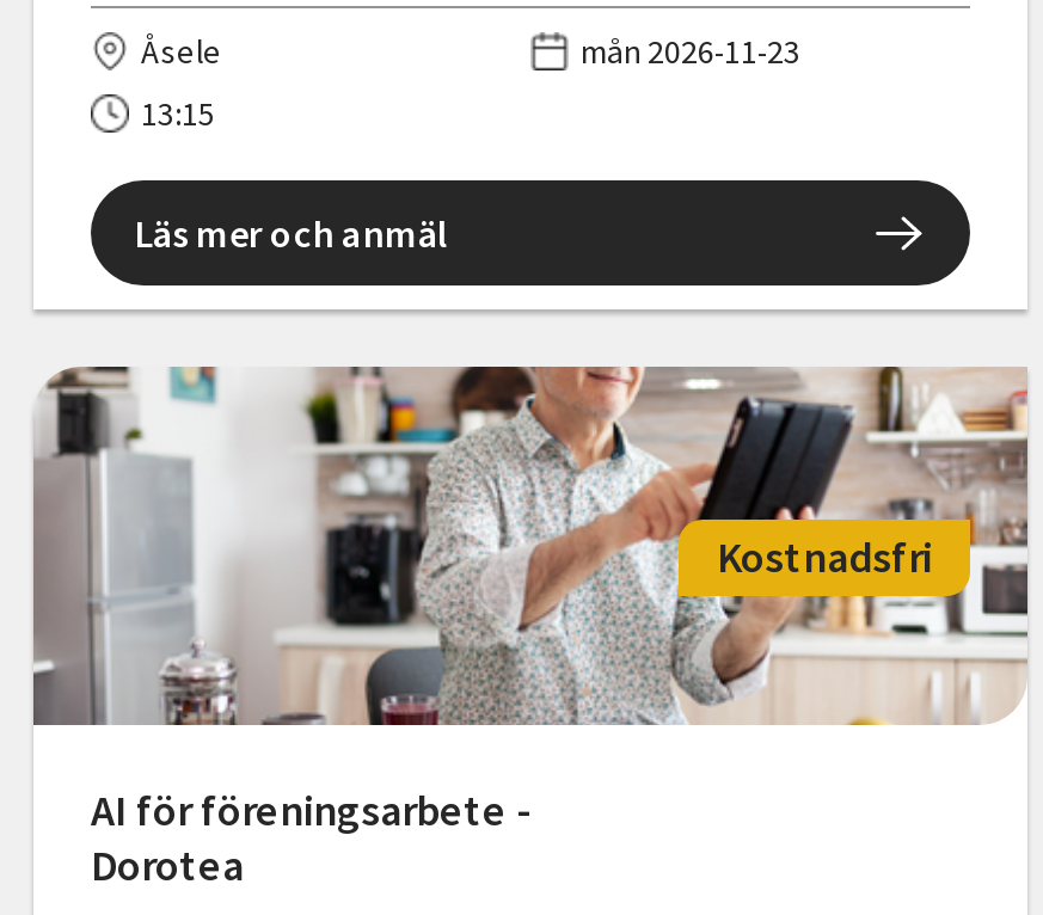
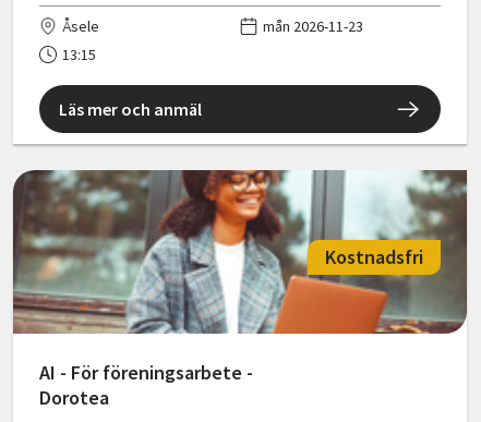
[33,364,1027,836] [image] | AI för föreningsarbete - -> [12,169,468,384] [image] | AI - För föreningsarbete -

